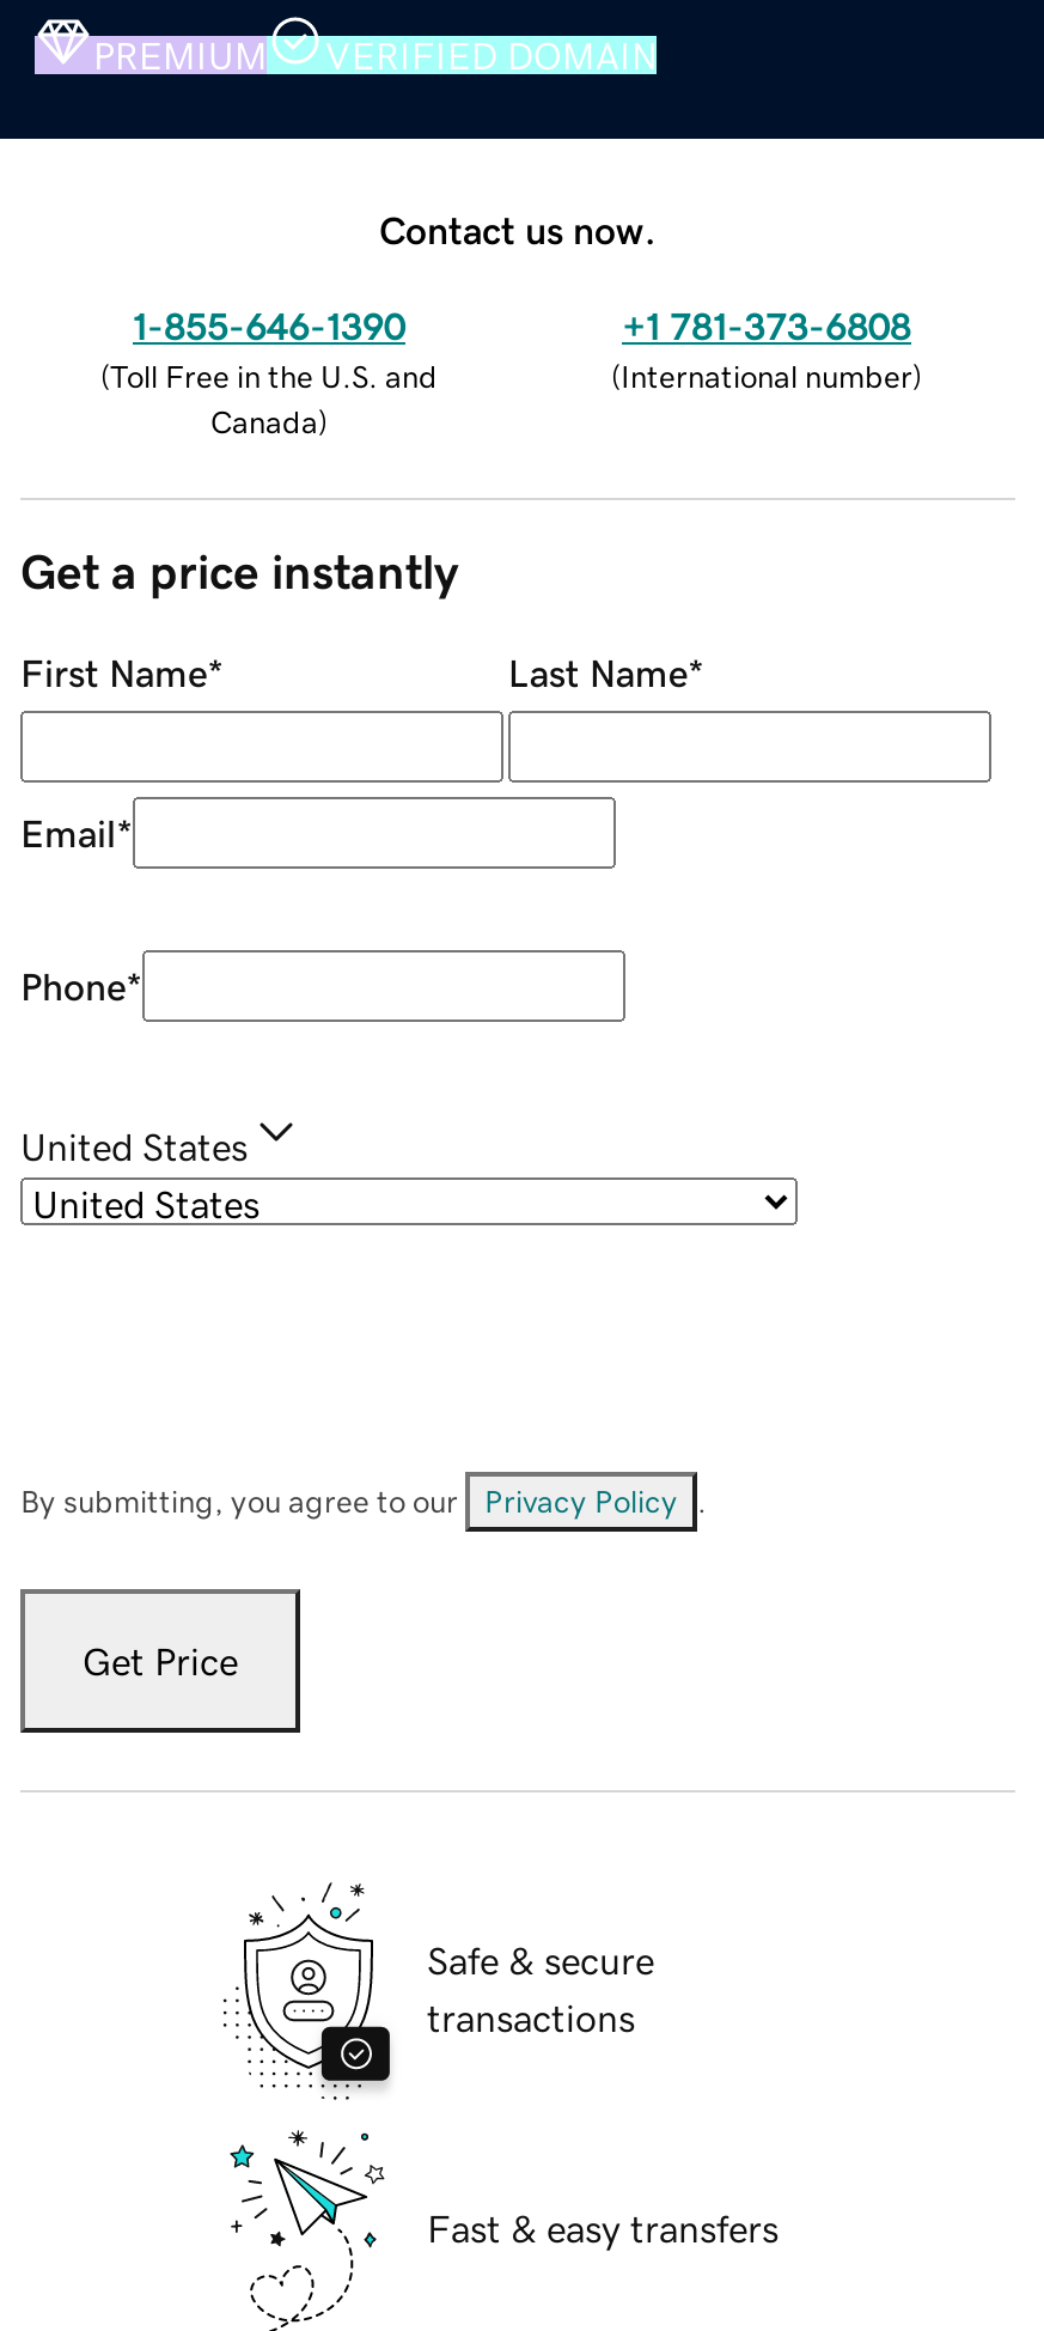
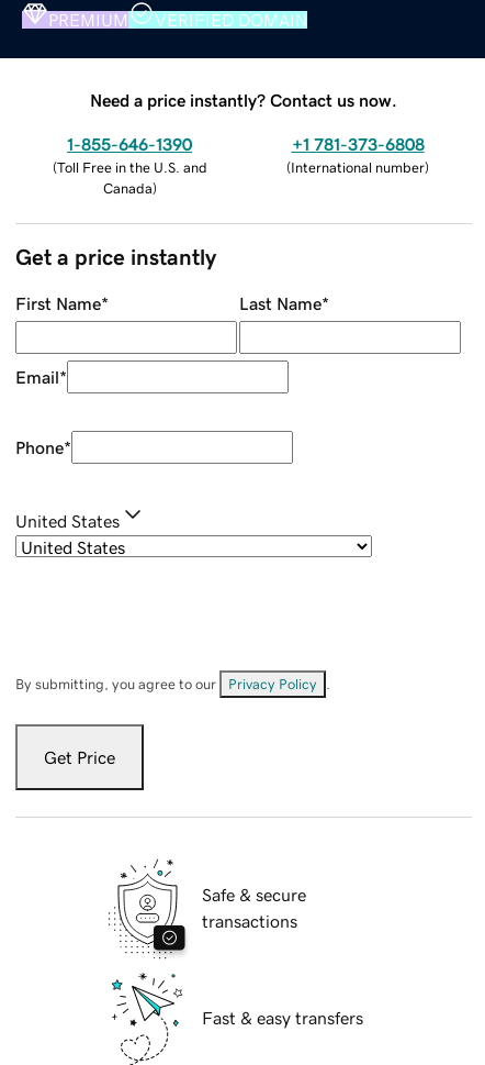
[379,210,657,248] Contact us now. -> [90,91,397,108] Need a price instantly? Contact us now.

